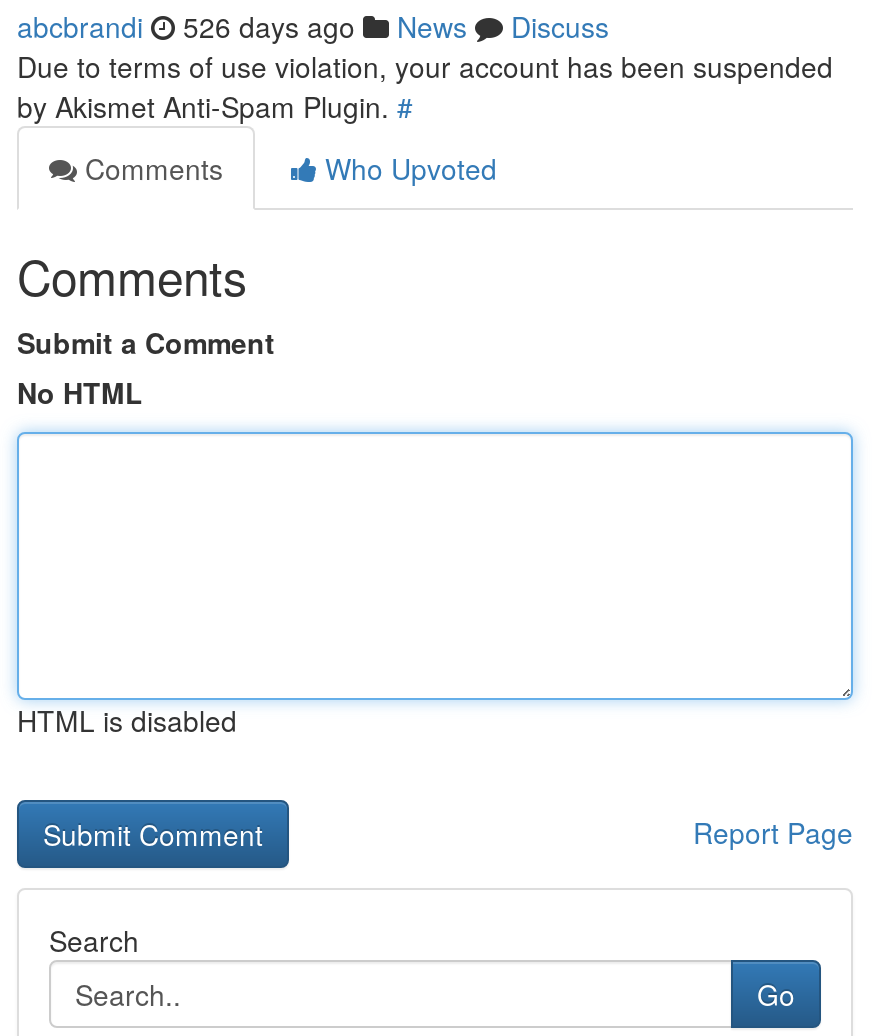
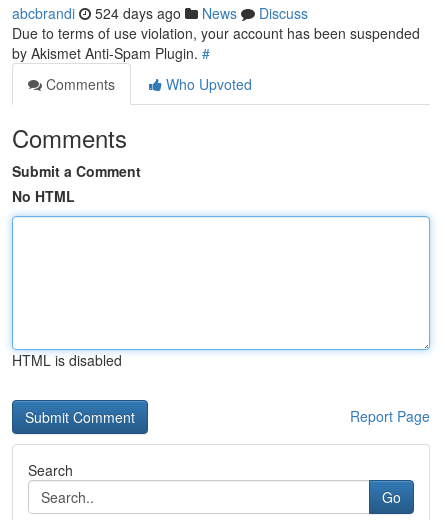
[17,6,609,46] abcbrandi 526 days ago News Discuss -> [12,3,308,23] abcbrandi 524 days ago News Discuss

